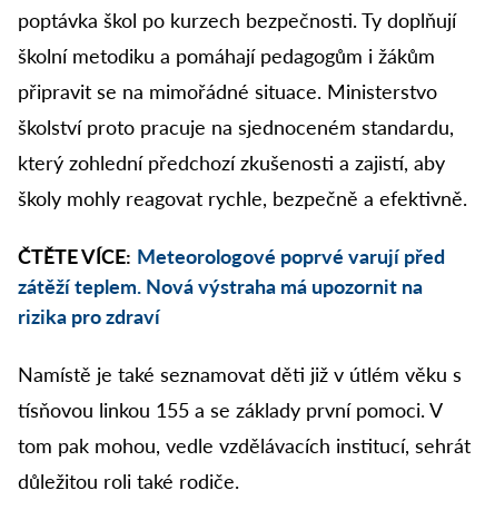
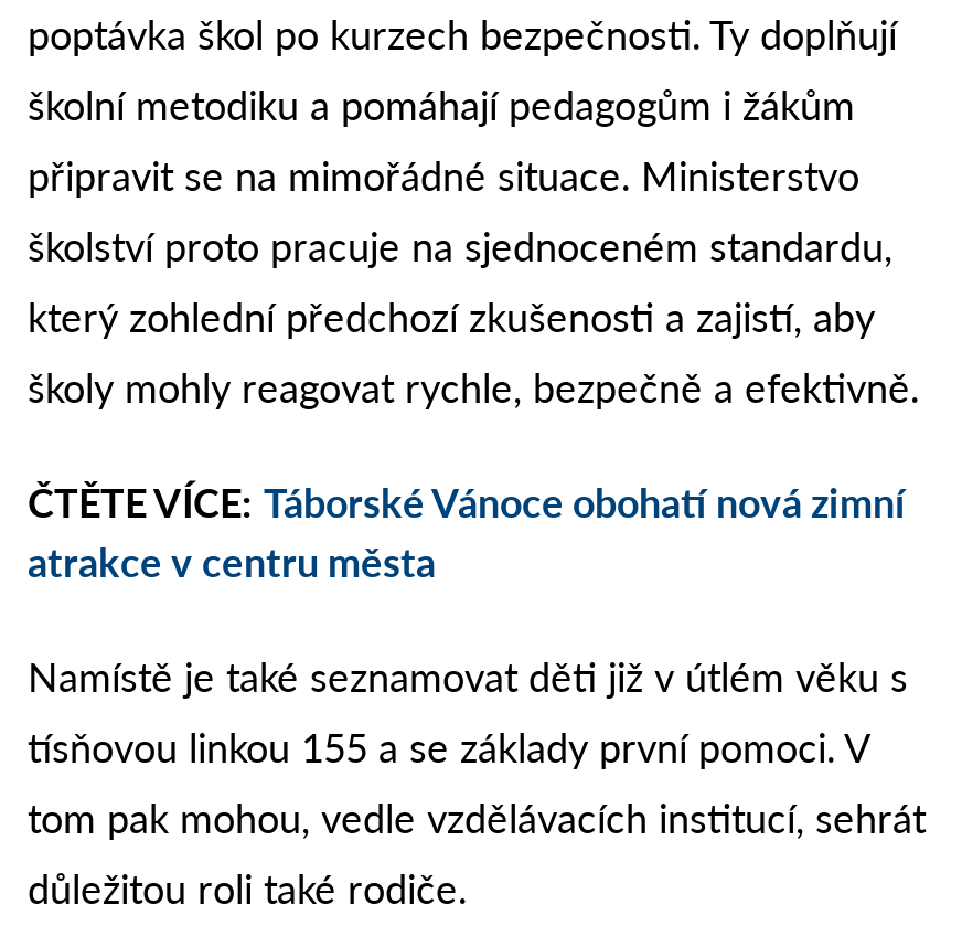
[18,244,445,328] ČTĚTE VÍCE: Meteorologové poprvé varují před | zátěží teplem. Nová výstraha má upozornit na | rizika pro zdraví -> [28,478,906,586] ČTĚTE VÍCE: Táborské Vánoce obohatí nová zimní | atrakce v centru města

